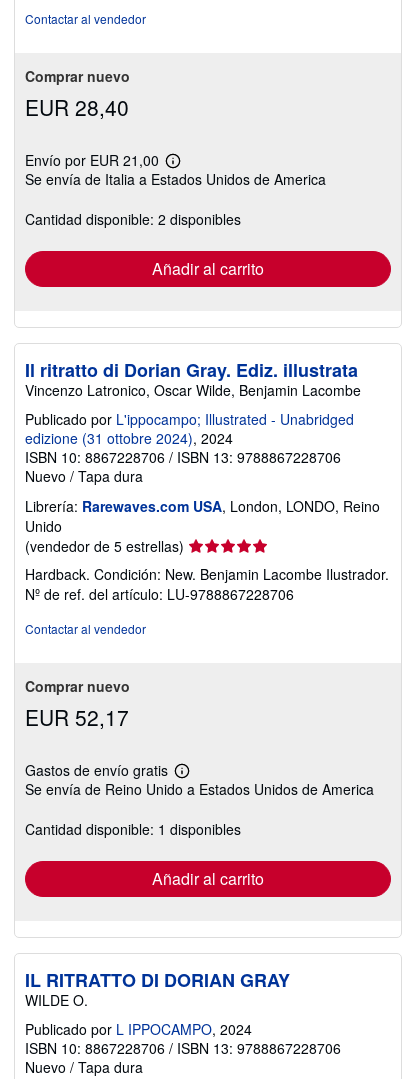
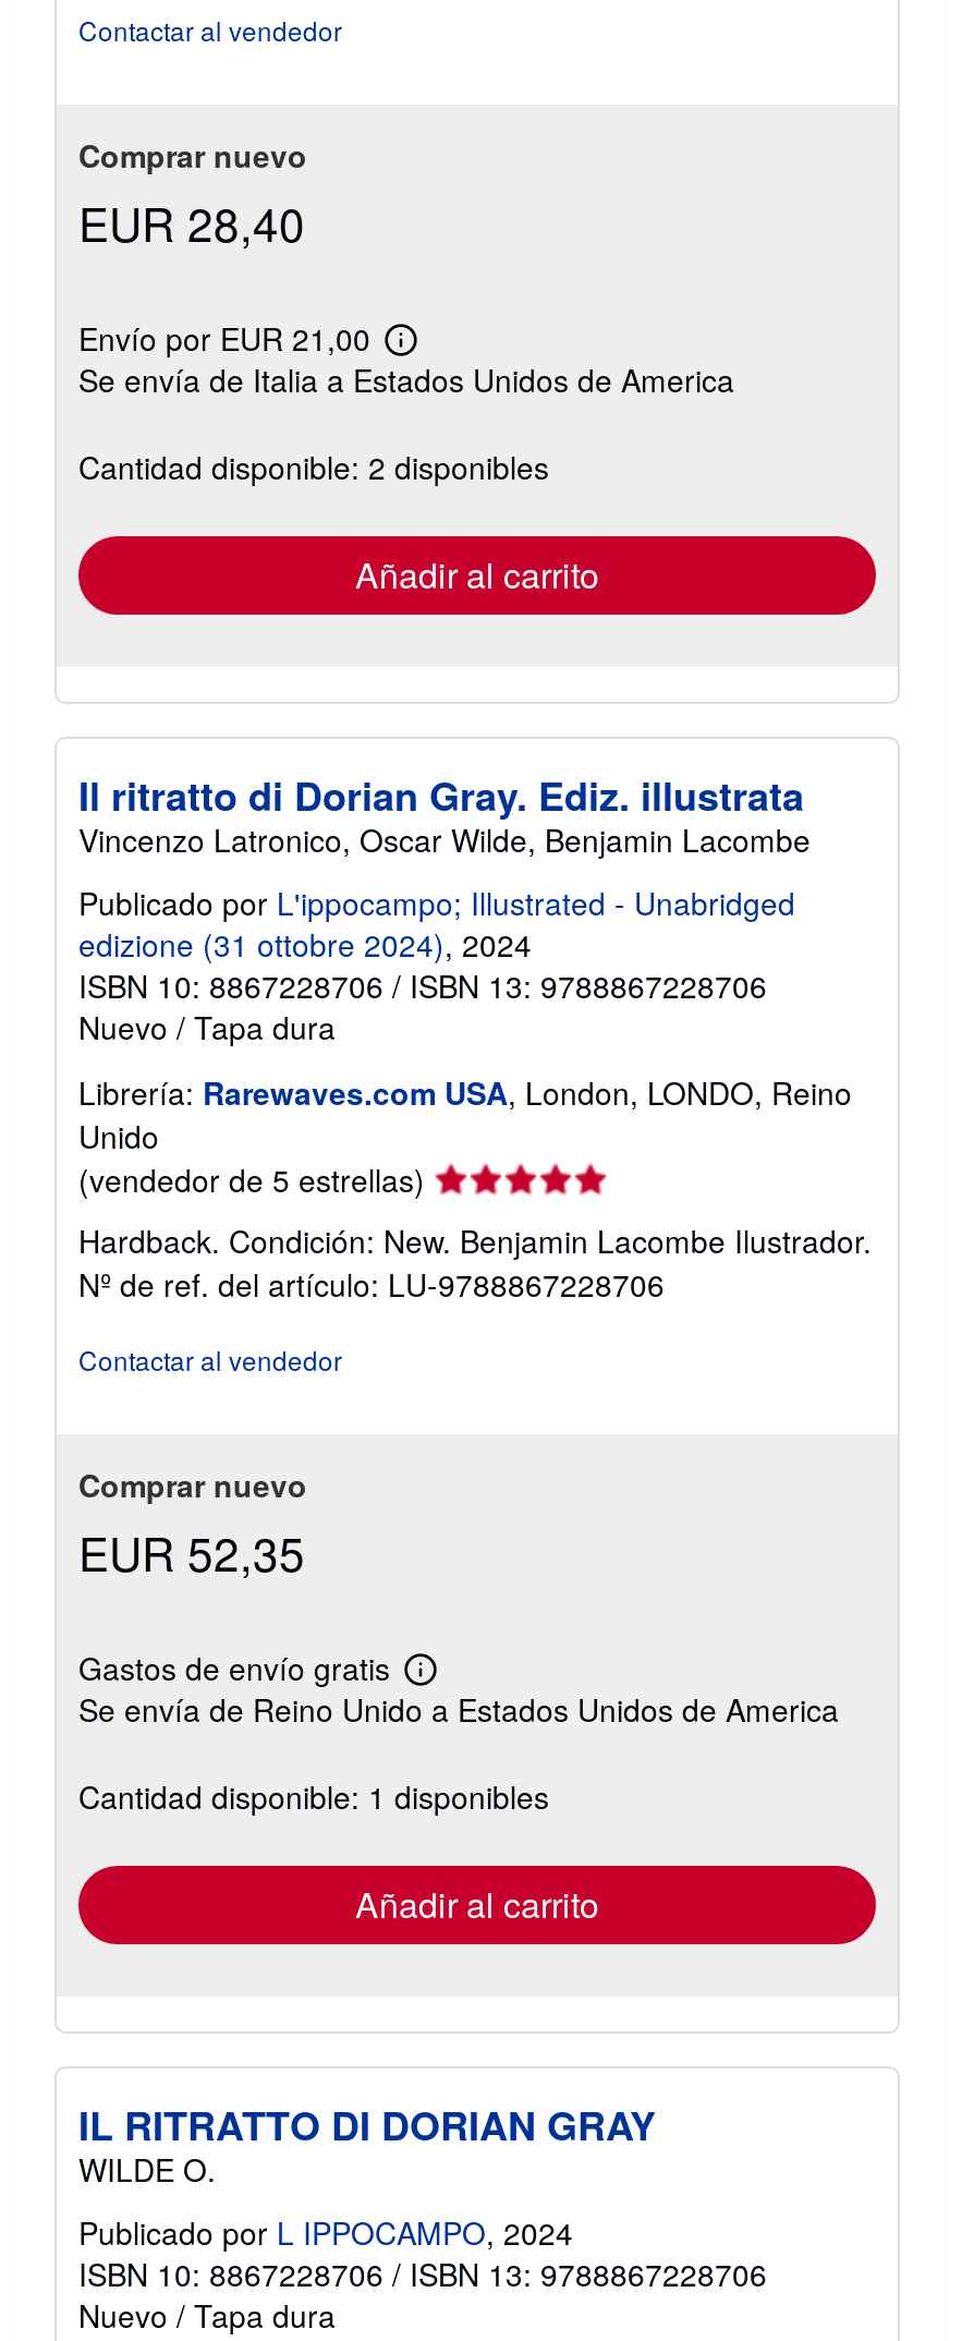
[25,702,129,732] EUR 52,17 -> [78,1520,305,1585] EUR 52,35

